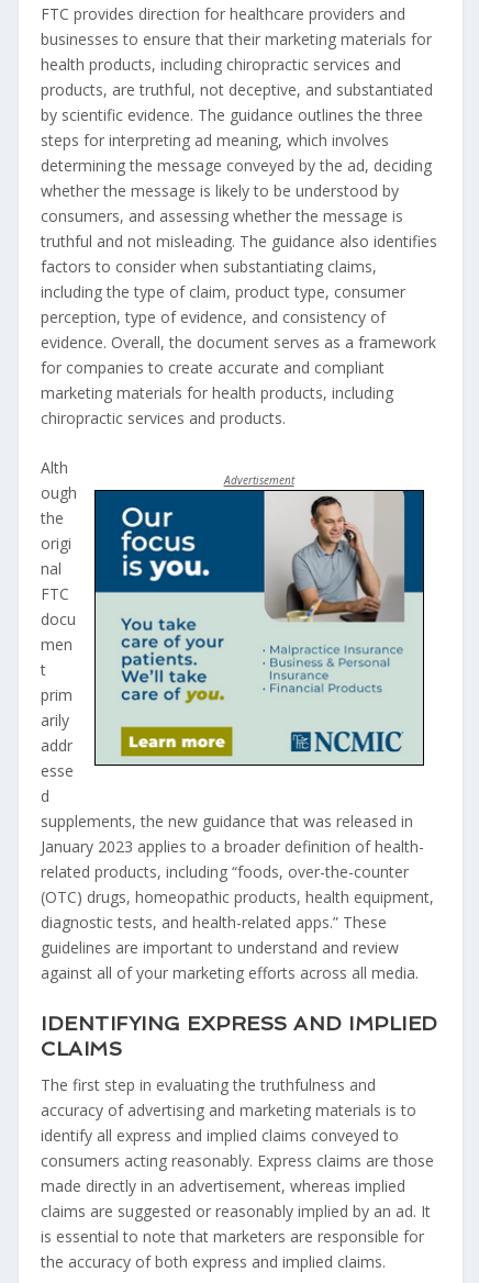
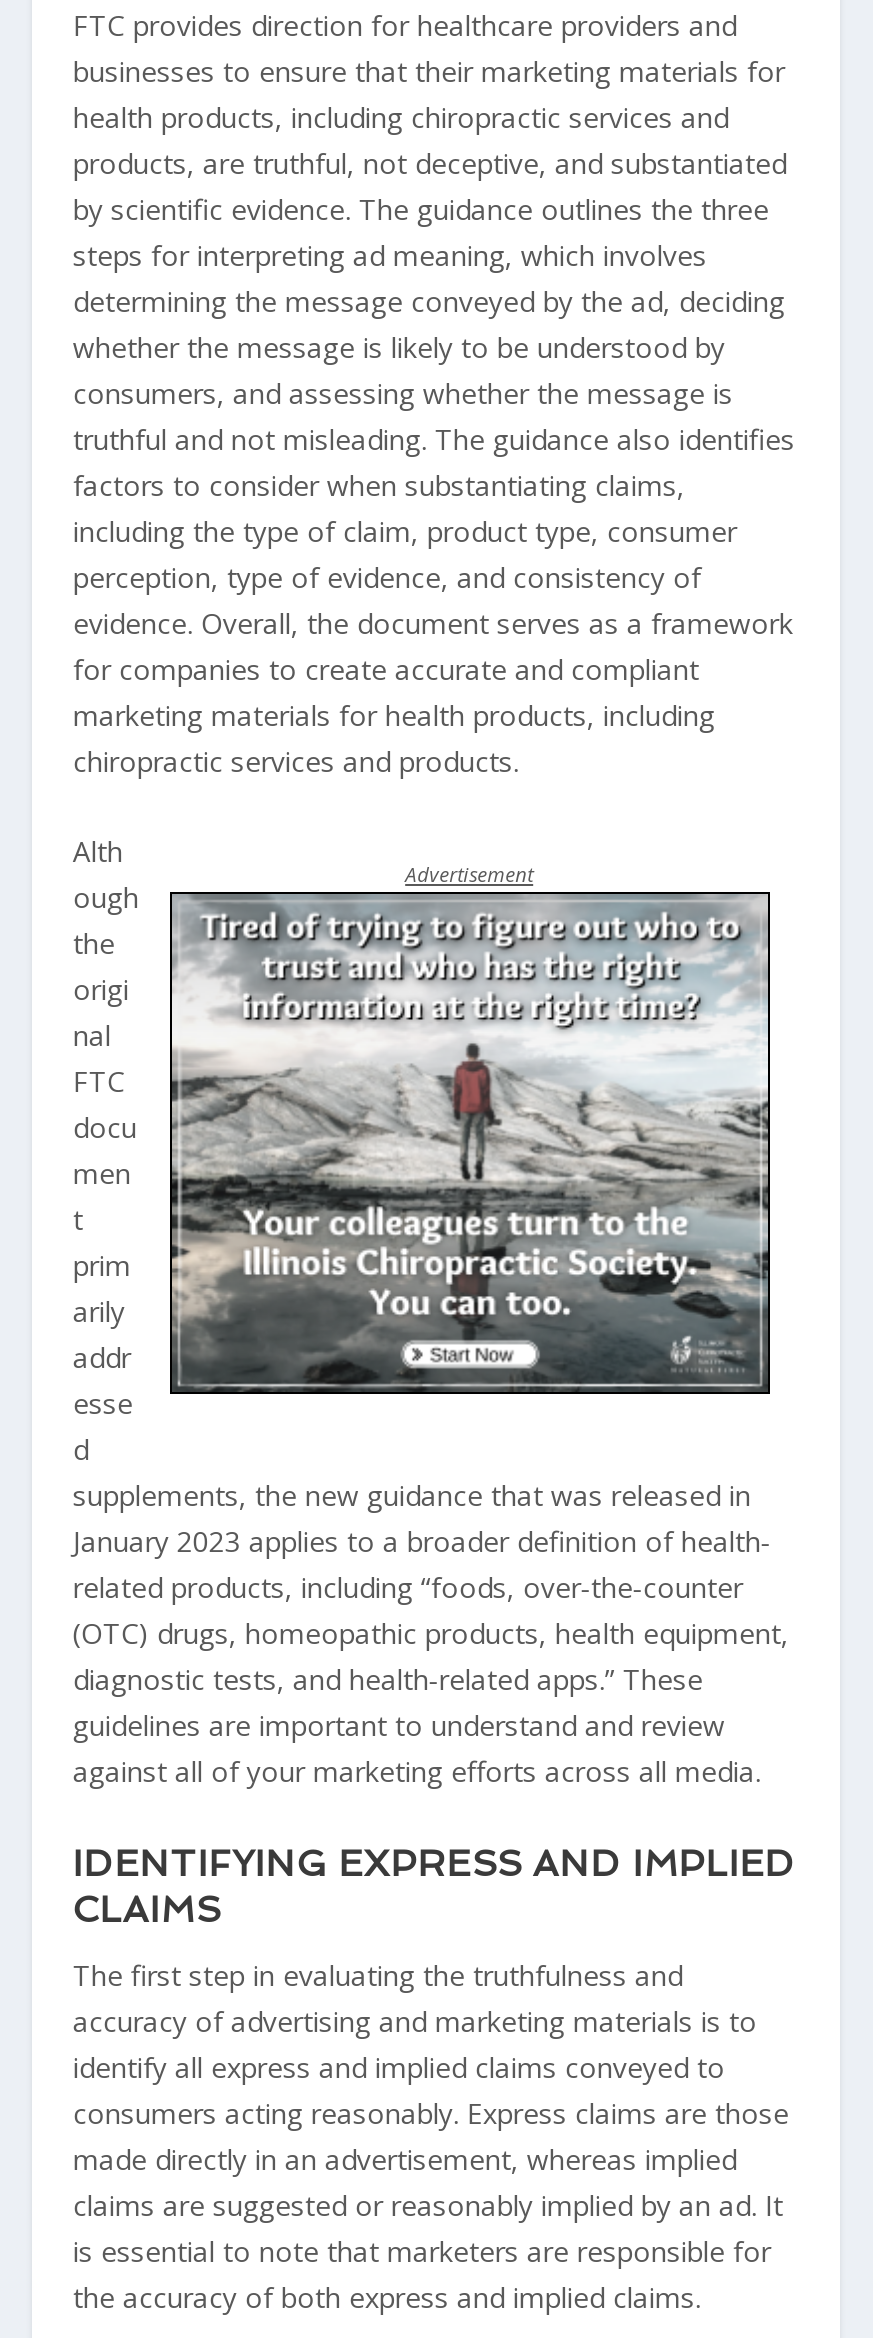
[94,490,424,766] [image] -> [170,892,770,1394] [image]

